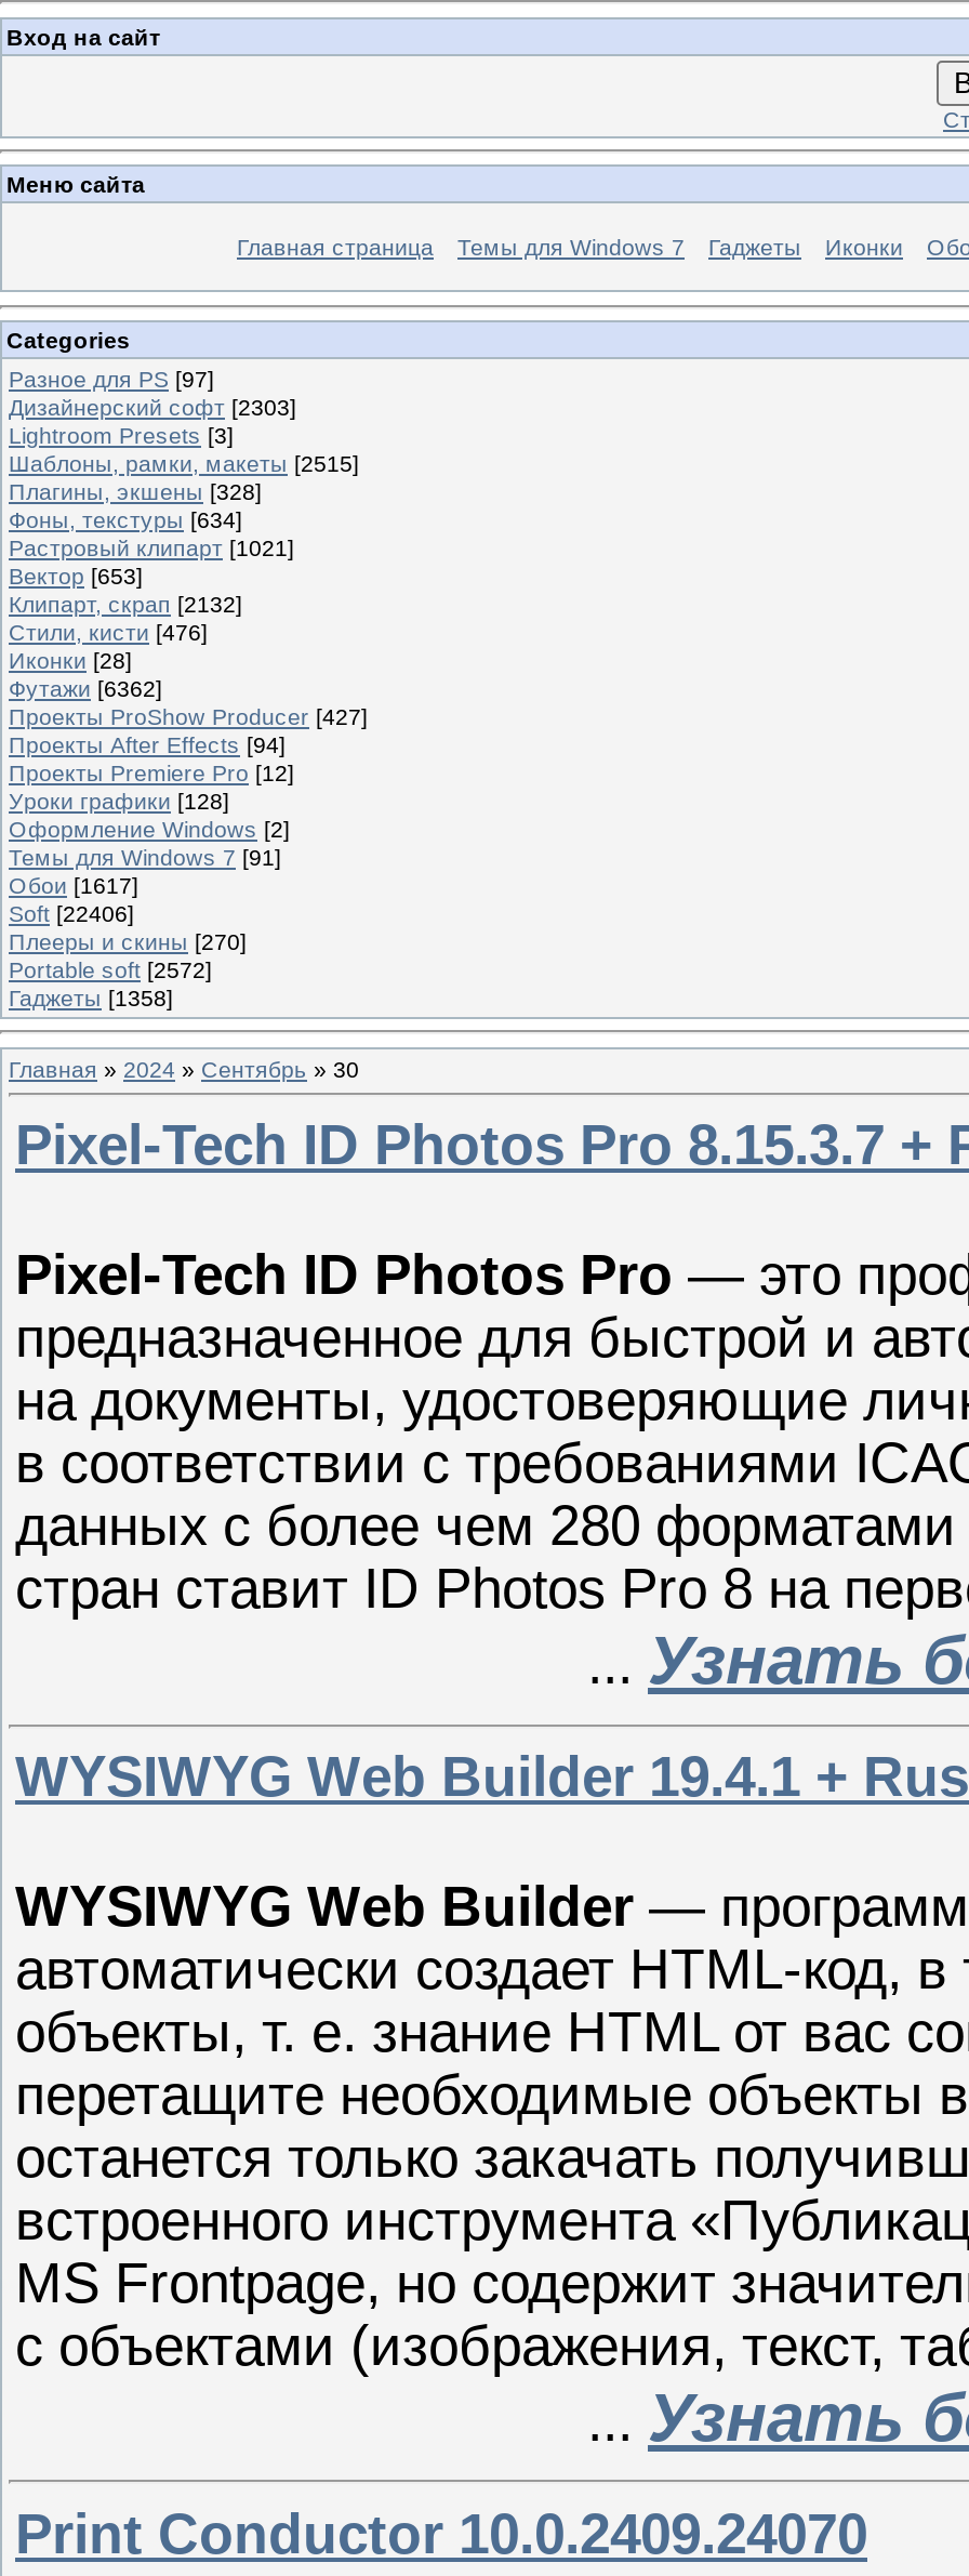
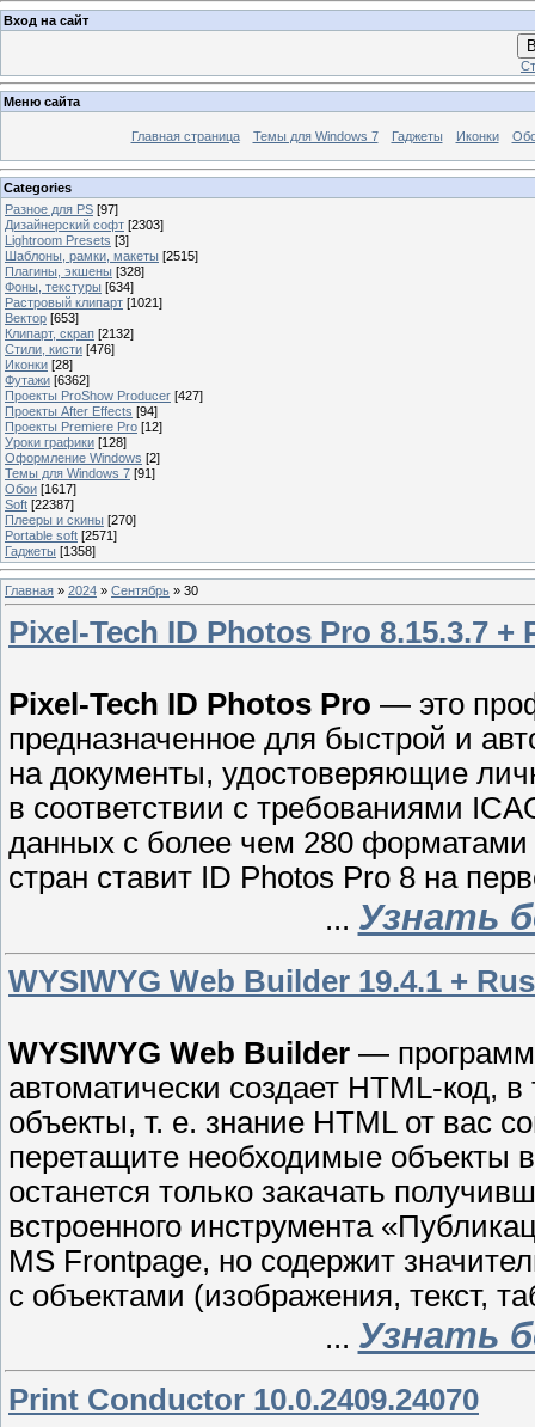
[9,900,134,926] Soft [22406] -> [5,497,74,512] Soft [22387]
[9,956,212,982] Portable soft [2572] -> [5,528,117,543] Portable soft [2571]

